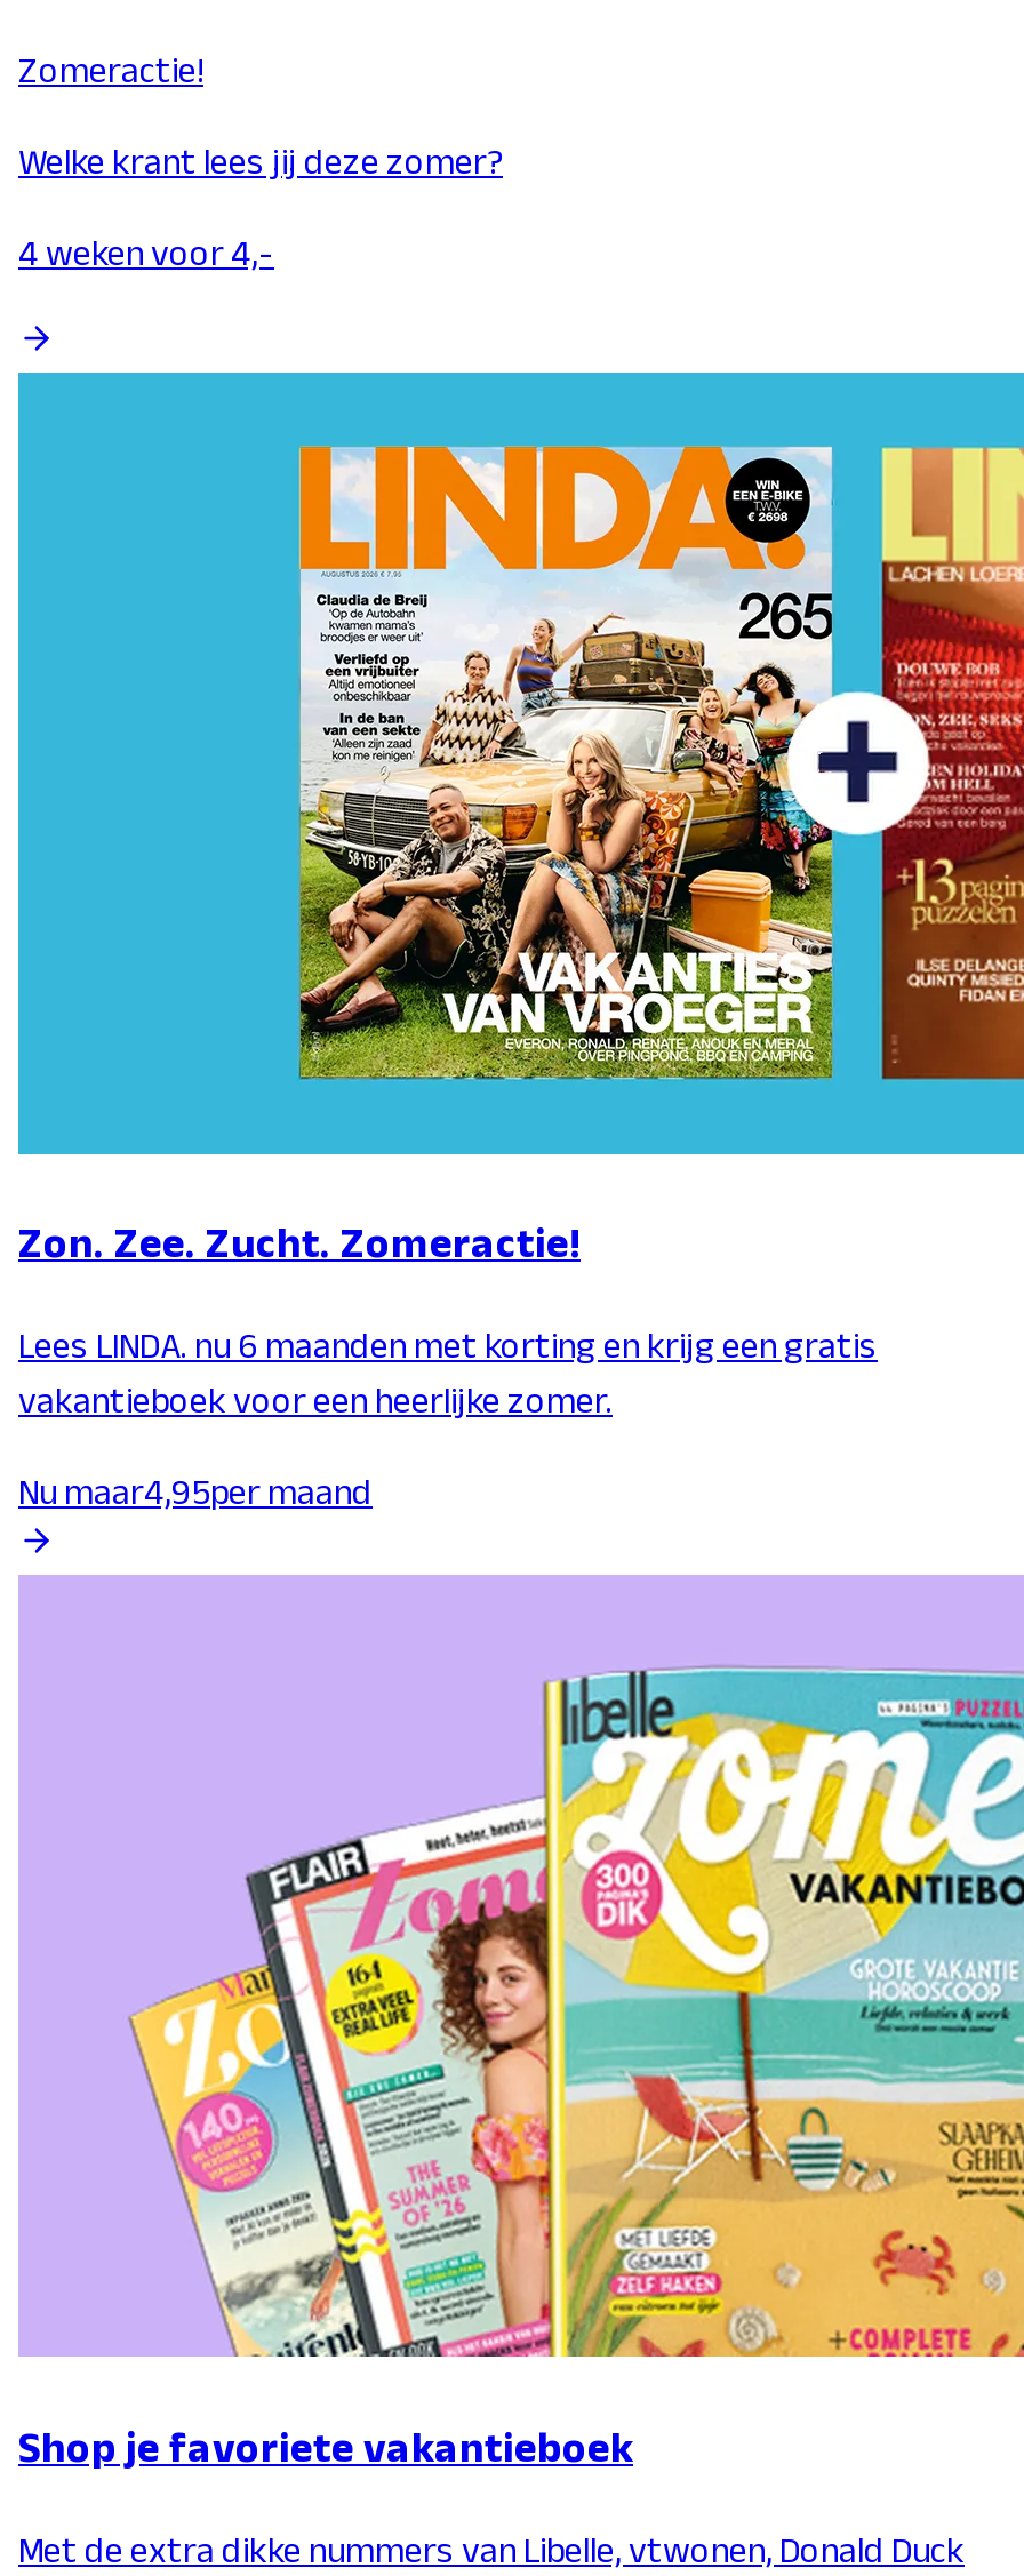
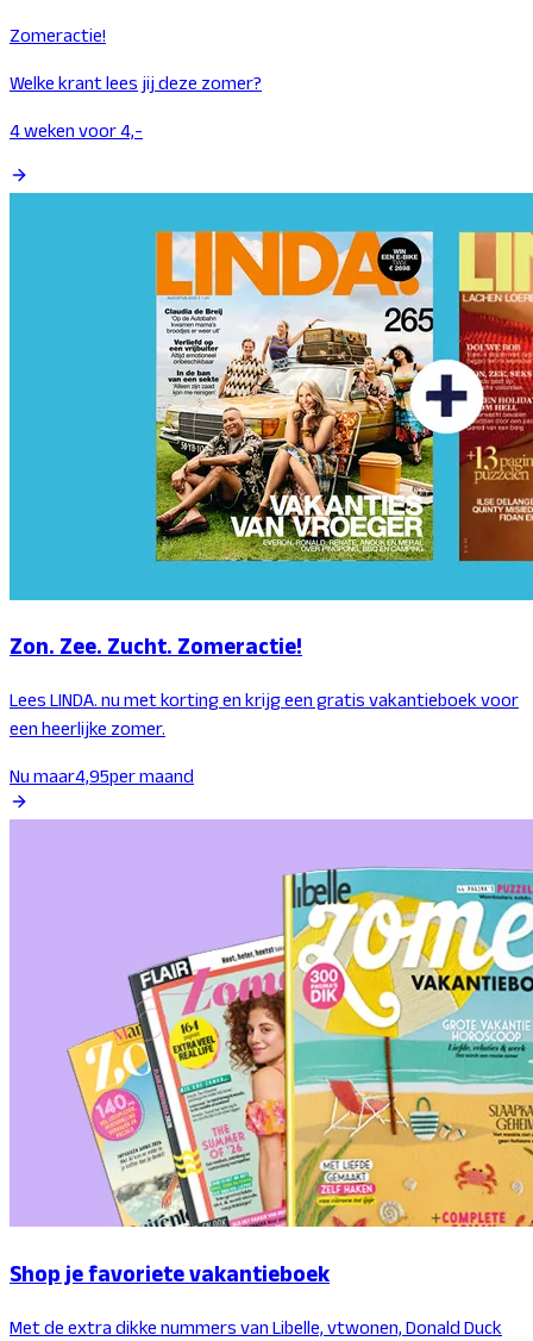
[18,1326,878,1420] Lees LINDA. nu 6 maanden met korting en krijg een gratis | vakantieboek voor een heerlijke zomer. -> [10,690,519,739] Lees LINDA. nu met korting en krijg een gratis vakantieboek voor | een heerlijke zomer.

